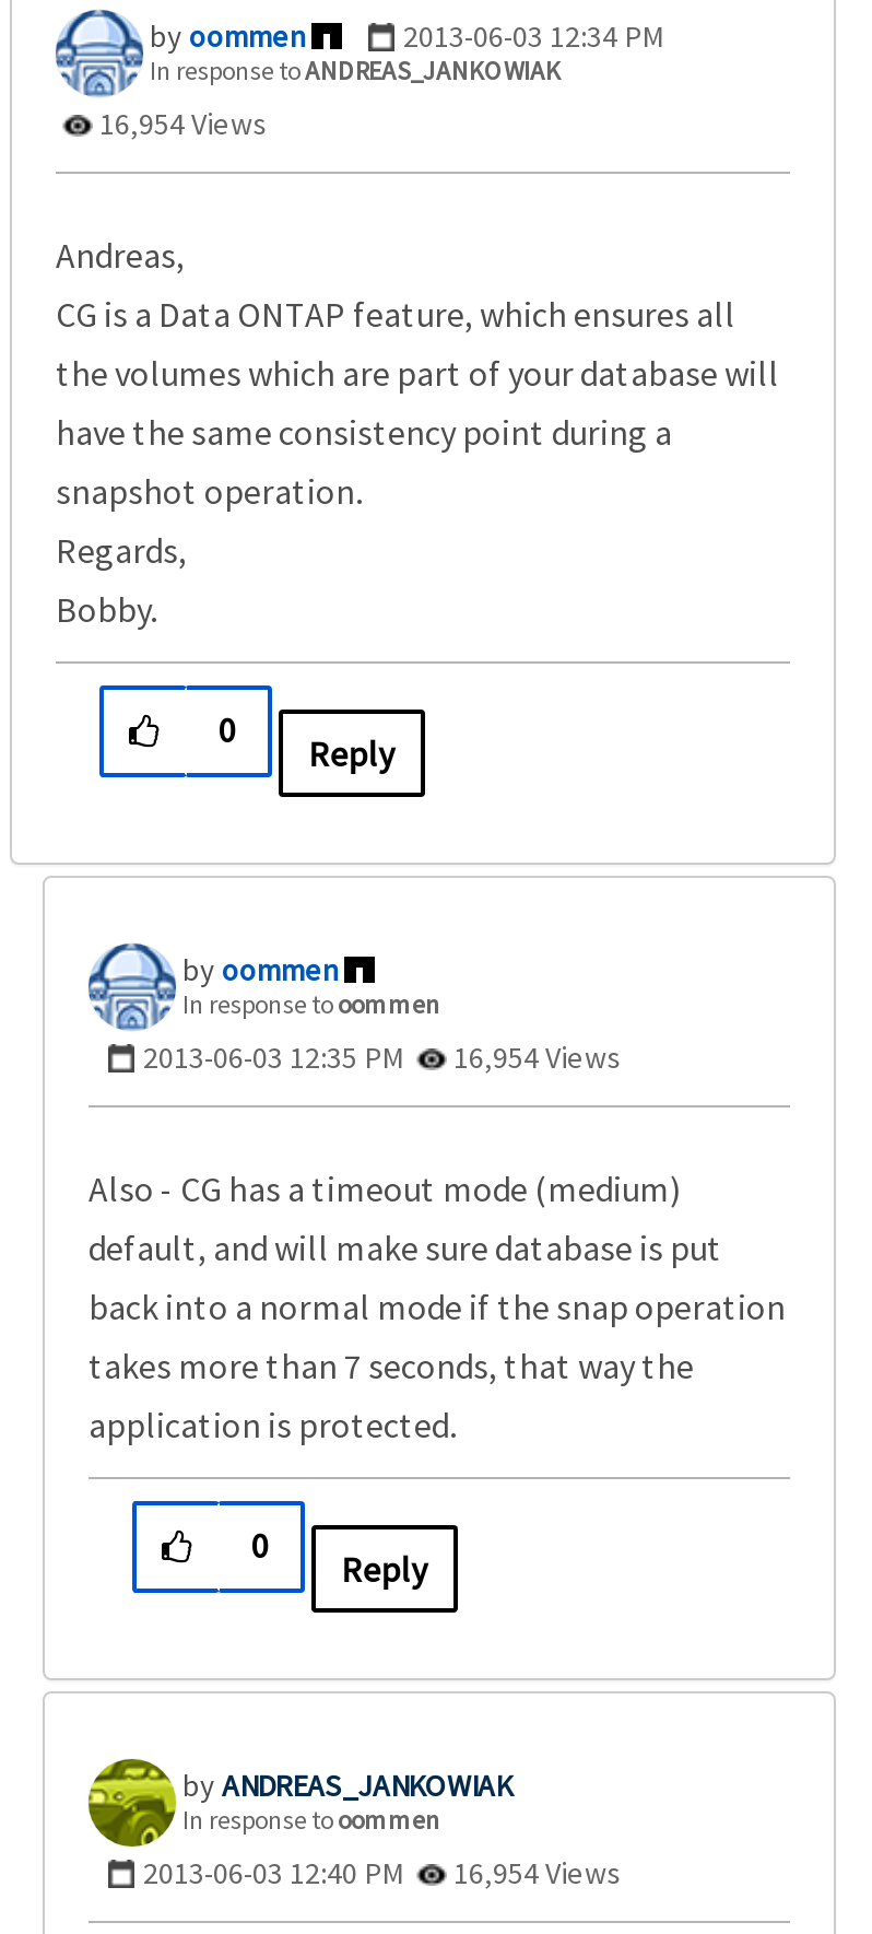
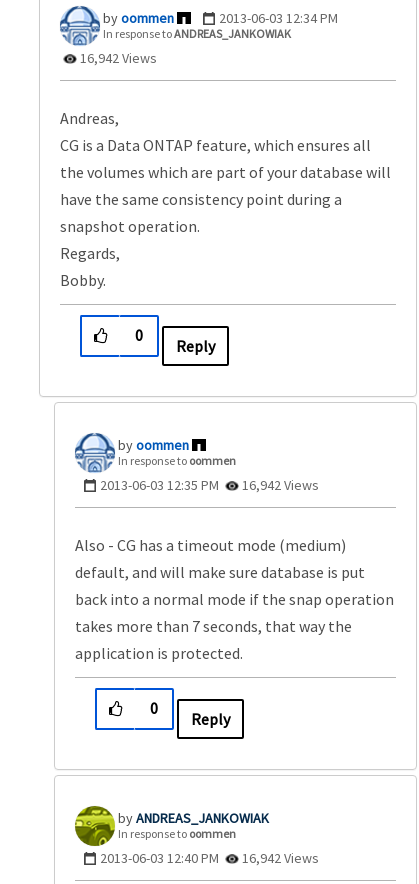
[93,104,268,143] 16,954 Views -> [77,49,157,67] 16,942 Views
[143,1038,622,1077] 2013-06-03 12:35 PM 16,954 Views -> [100,476,319,494] 2013-06-03 12:35 PM 16,942 Views
[143,1853,622,1892] 2013-06-03 12:40 PM 16,954 Views -> [100,849,319,867] 2013-06-03 12:40 PM 16,942 Views

